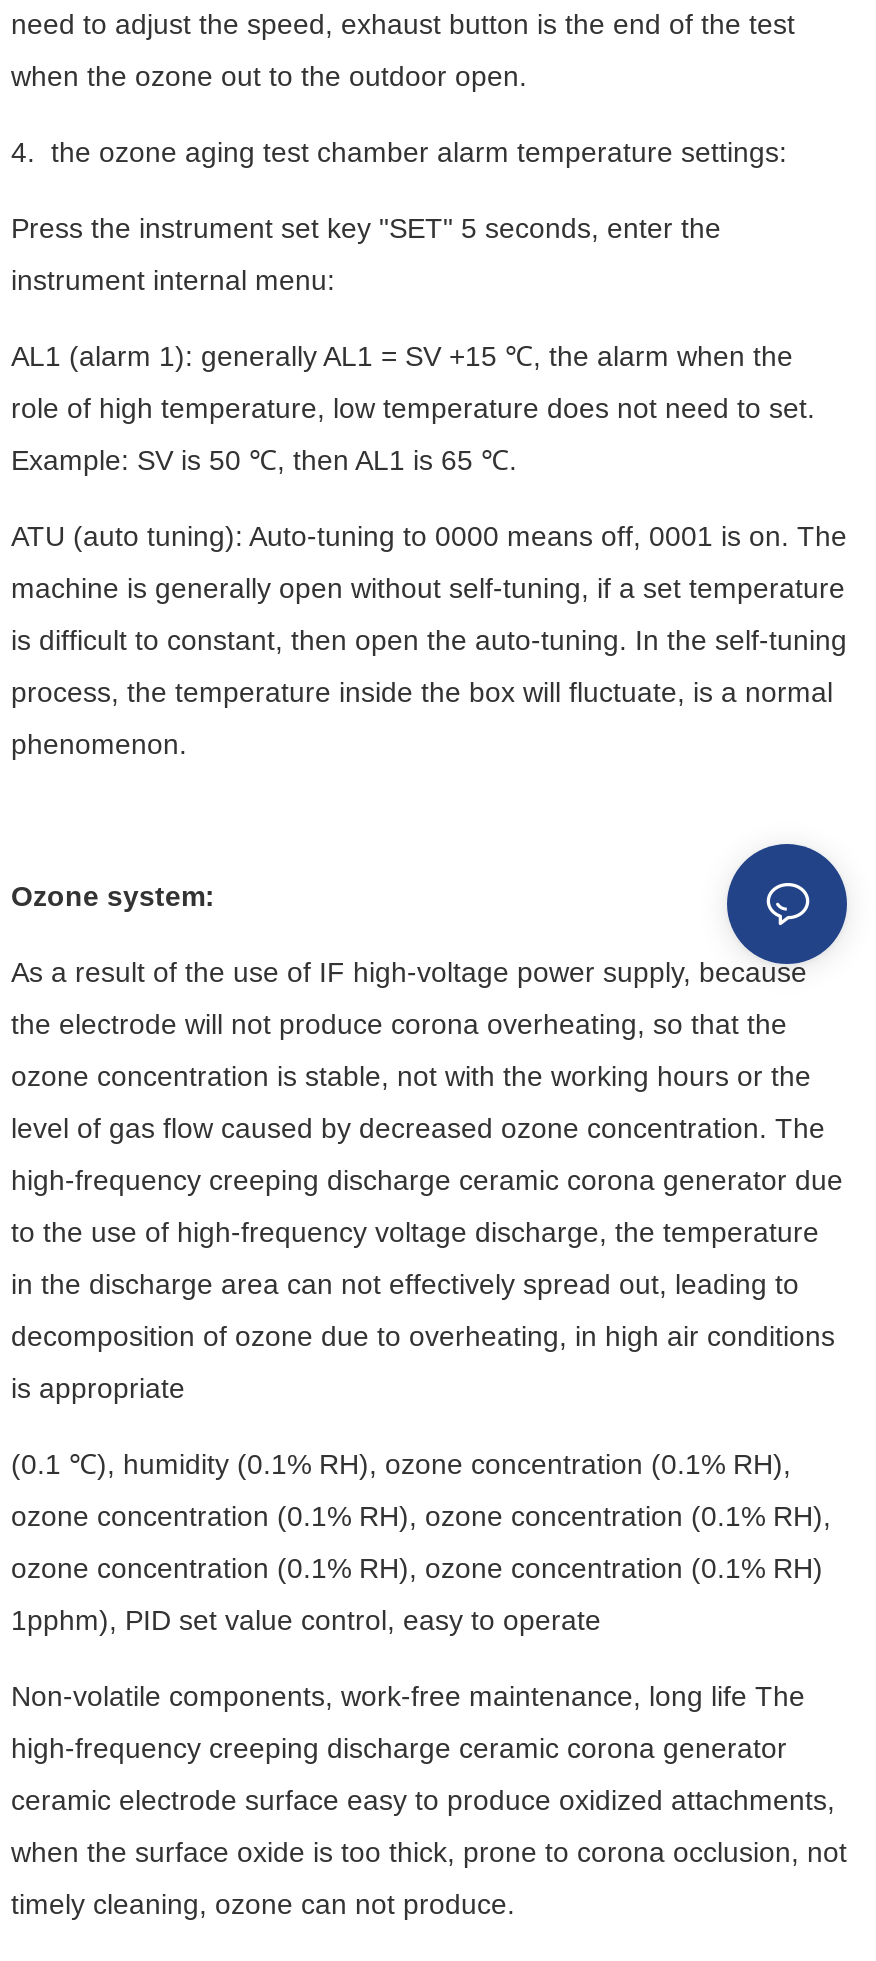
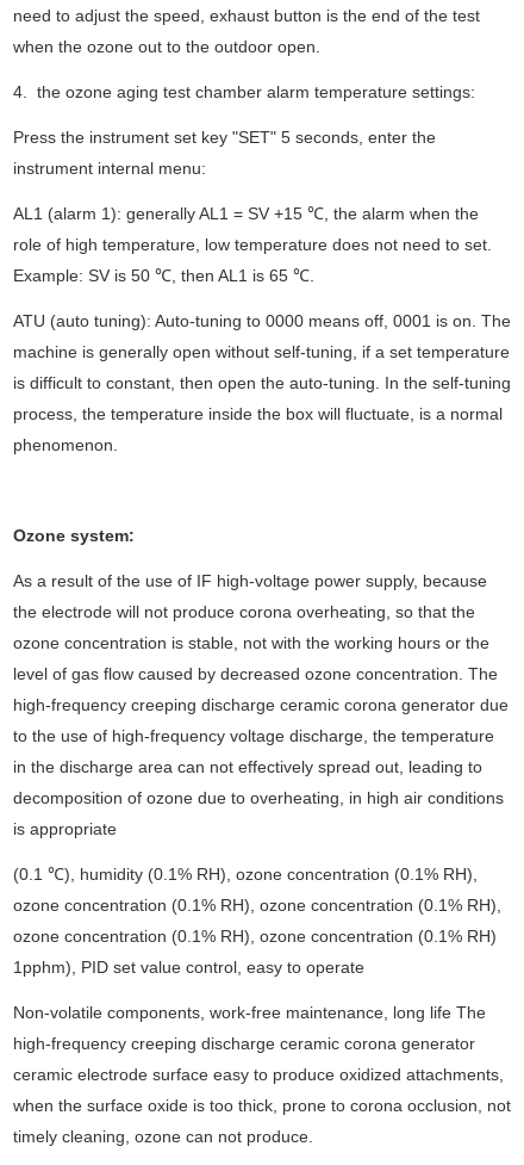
[723,840,851,962] [image] -> none

